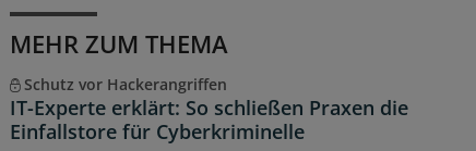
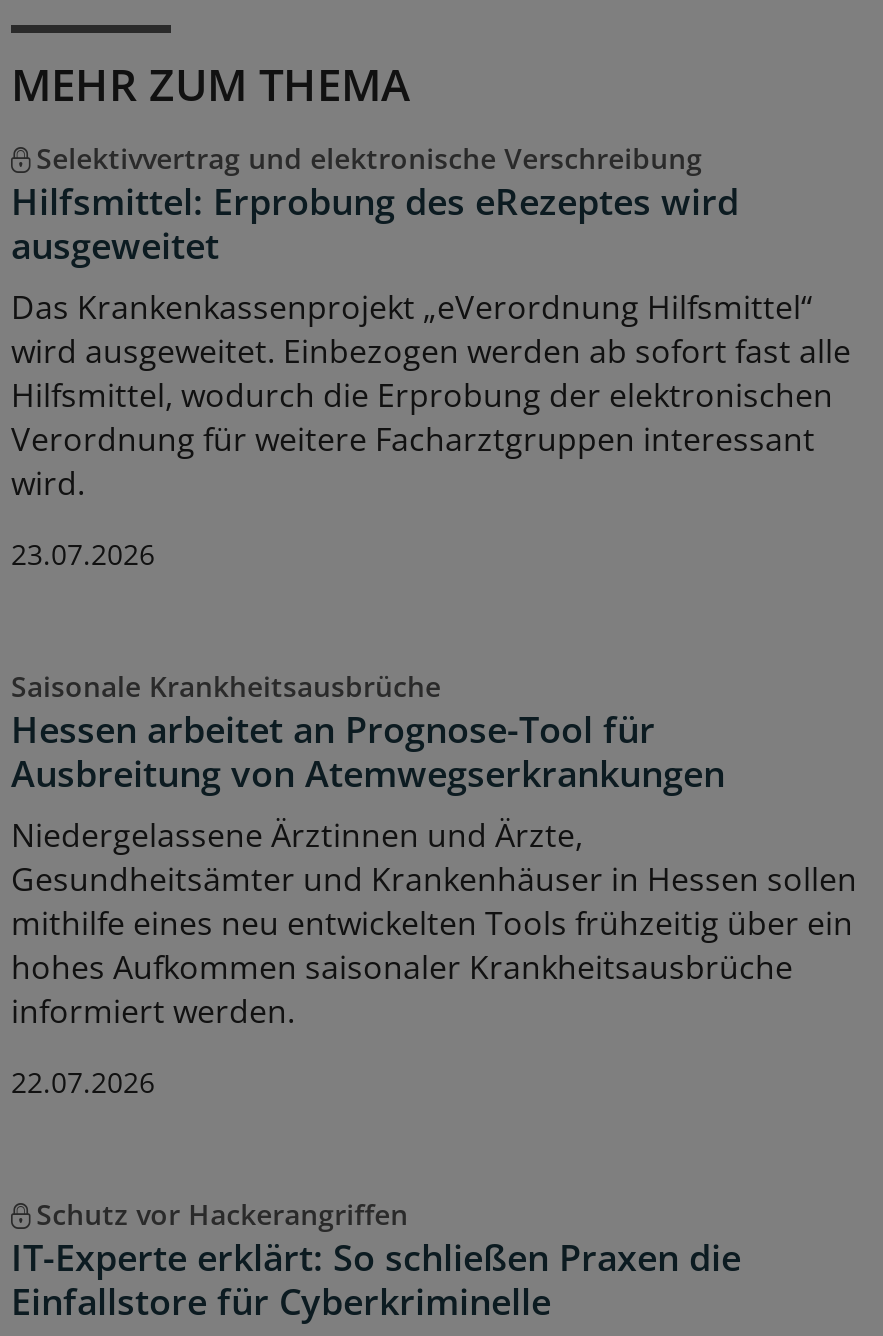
none -> [11,140,857,1102] Selektivvertrag und elektronische Verschreibung | Hilfsmittel: Erprobung des eRezeptes wird | ausgeweitet | Das Krankenkassenprojekt „eVerordnung Hilfsmittel“ | wird ausgeweitet. Einbezogen werden ab sofort fast alle | Hilfsmittel, wodurch die Erprobung der elektronischen | Verordnung für weitere Facharztgruppen interessant | wird. | 23.07.2026 | Saisonale Krankheitsausbrüche | Hessen arbeitet an Prognose-Tool für | Ausbreitung von Atemwegserkrankungen | Niedergelassene Ärztinnen und Ärzte, | Gesundheitsämter und Krankenhäuser in Hessen sollen | mithilfe eines neu entwickelten Tools frühzeitig über ein | hohes Aufkommen saisonaler Krankheitsausbrüche | informiert werden. | 22.07.2026

